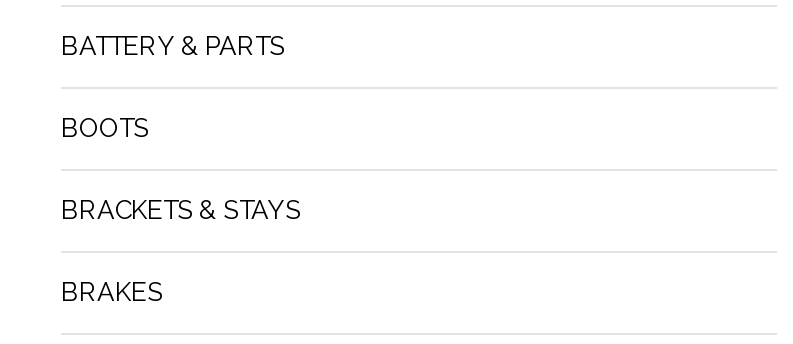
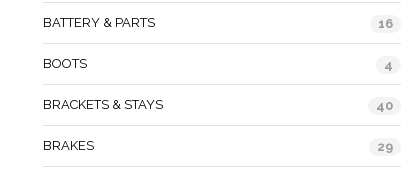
none -> [378,16,393,31] 16
none -> [384,57,393,72] 4
none -> [376,98,393,113] 40
none -> [377,139,393,154] 29

